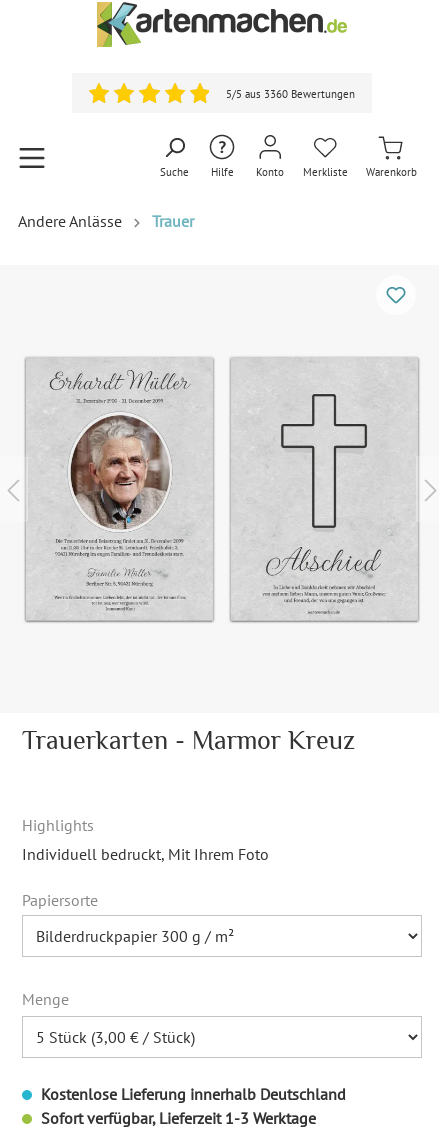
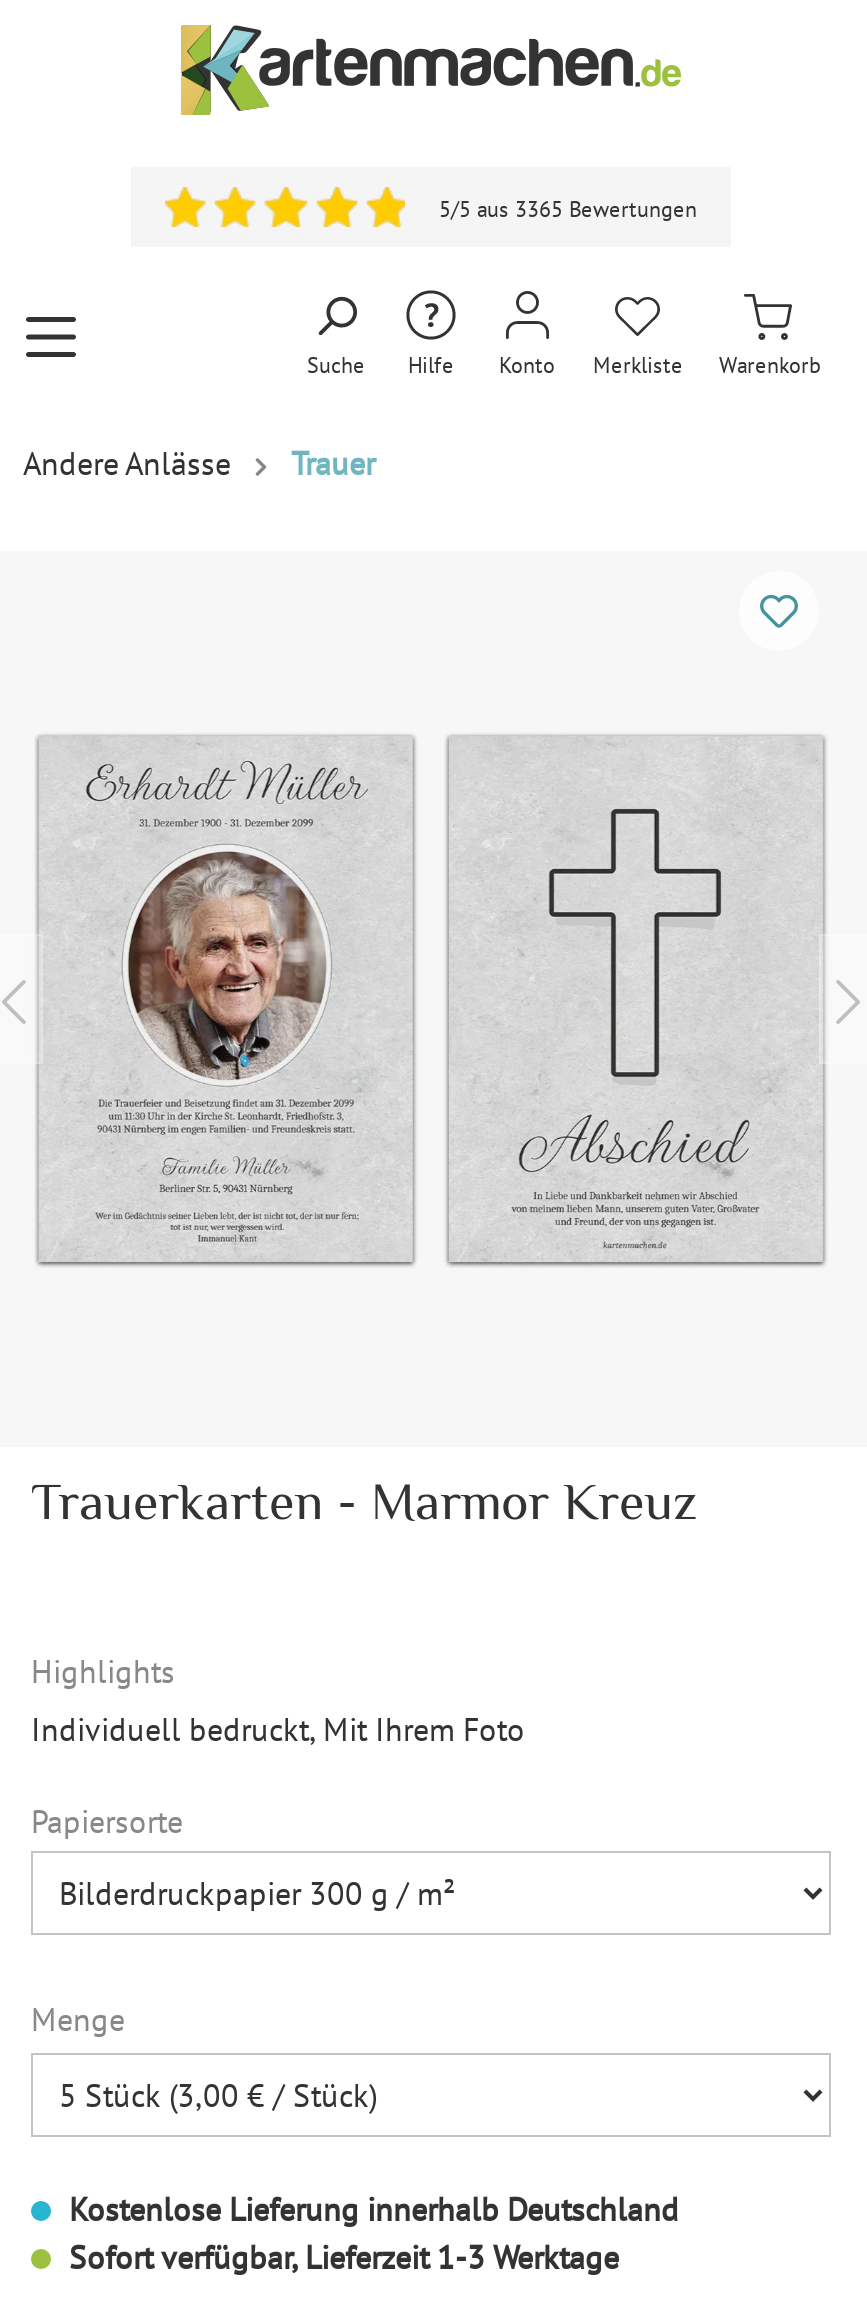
[226,87,355,101] 5/5 aus 3360 Bewertungen -> [439,195,697,223] 5/5 aus 3365 Bewertungen

